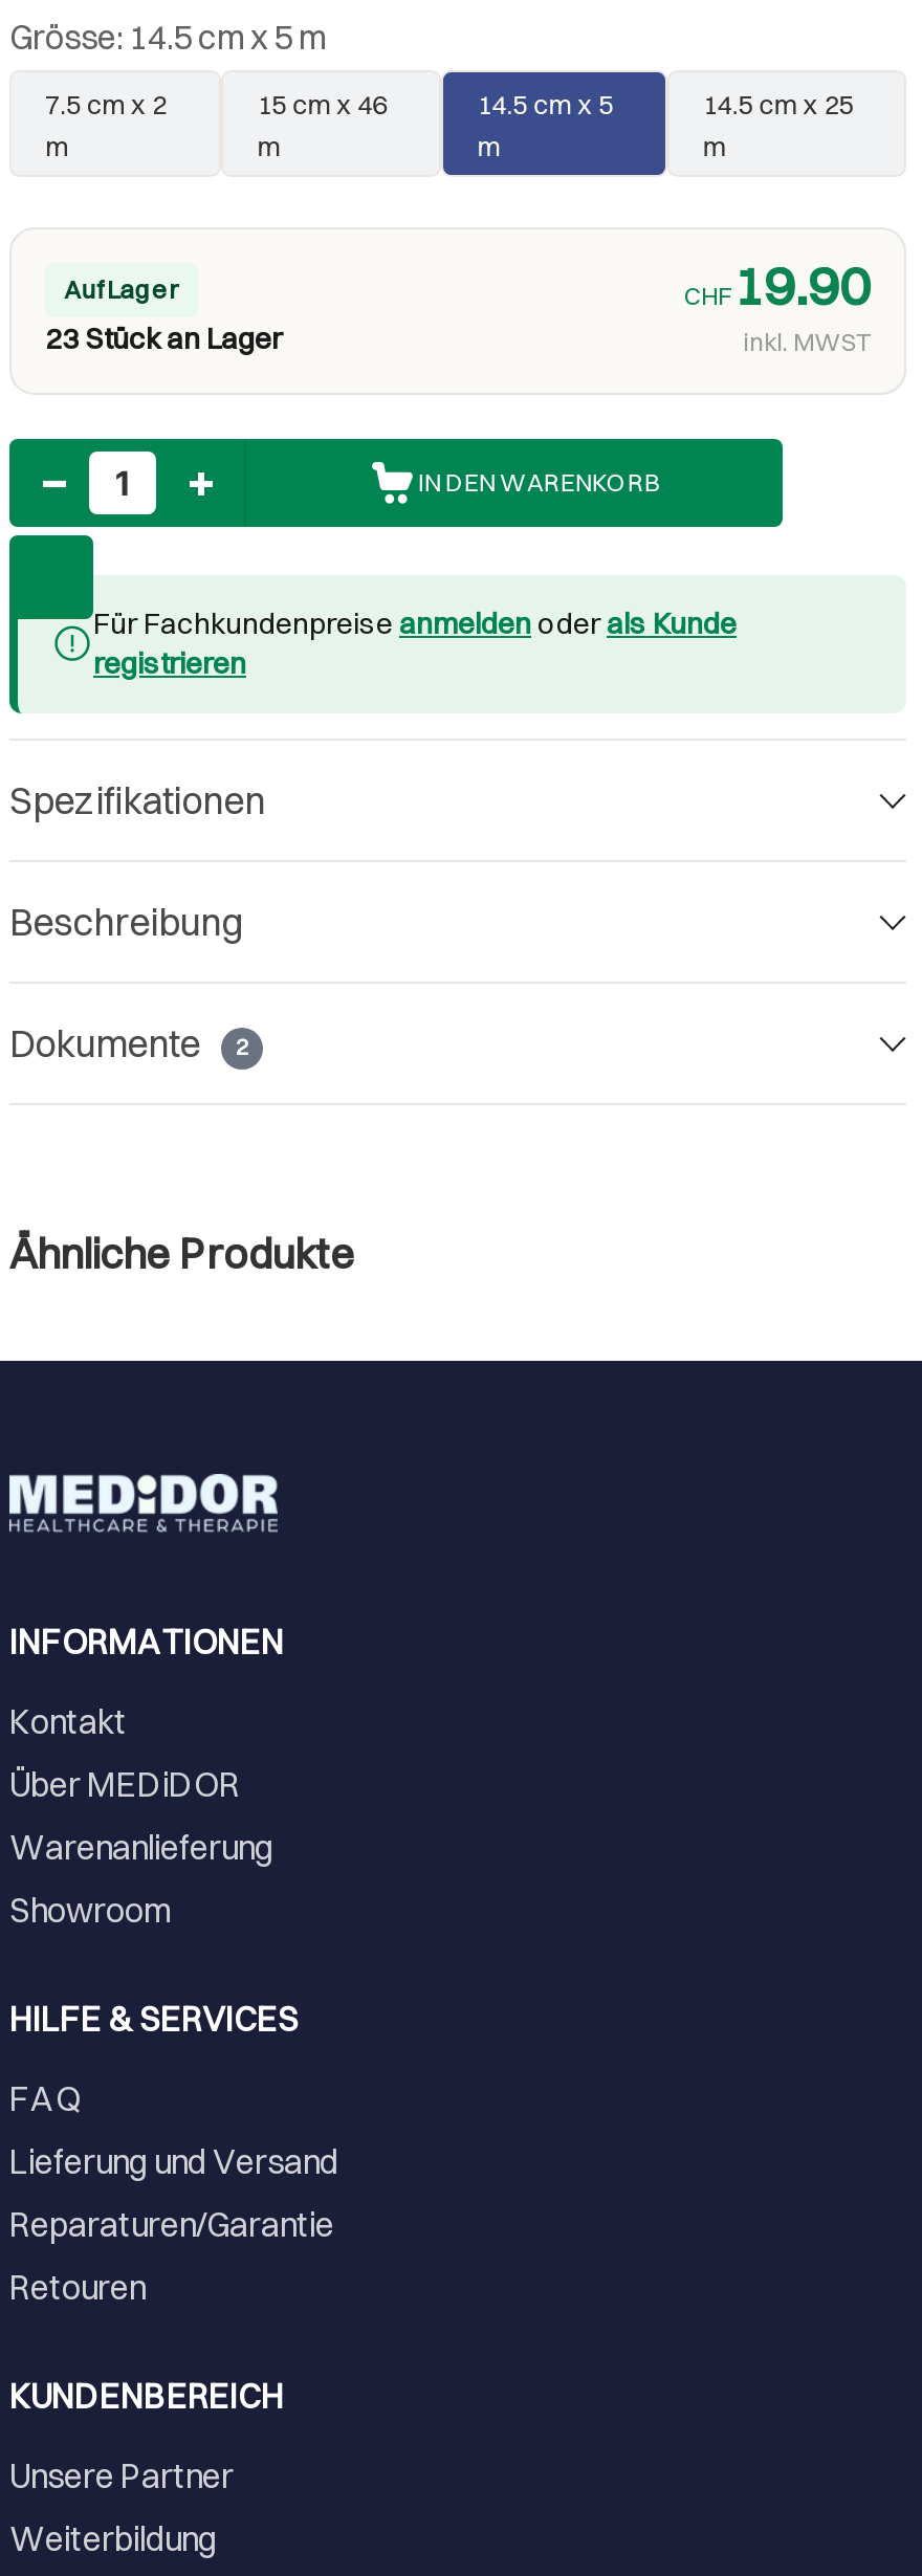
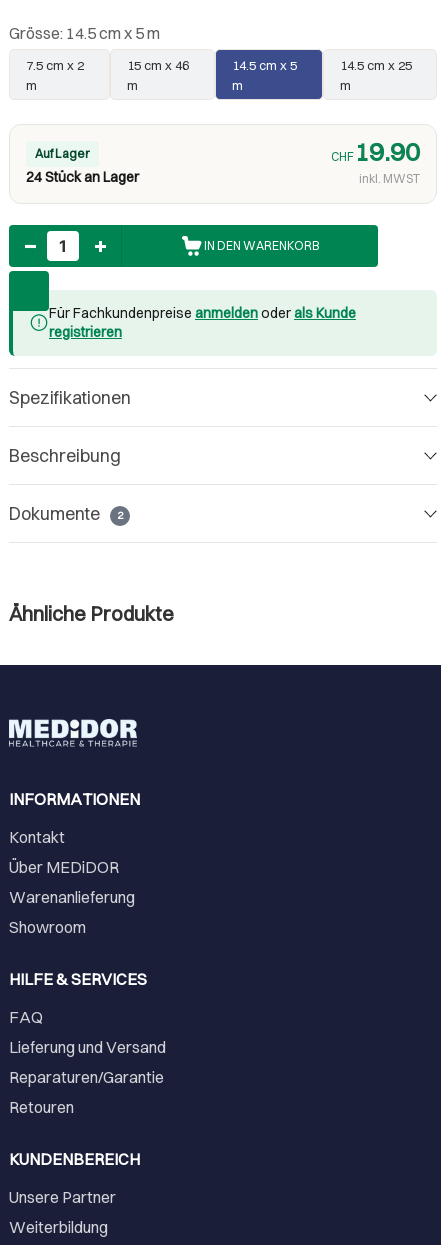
[45,321,282,358] 23 Stück an Lager -> [26,168,139,186] 24 Stück an Lager

